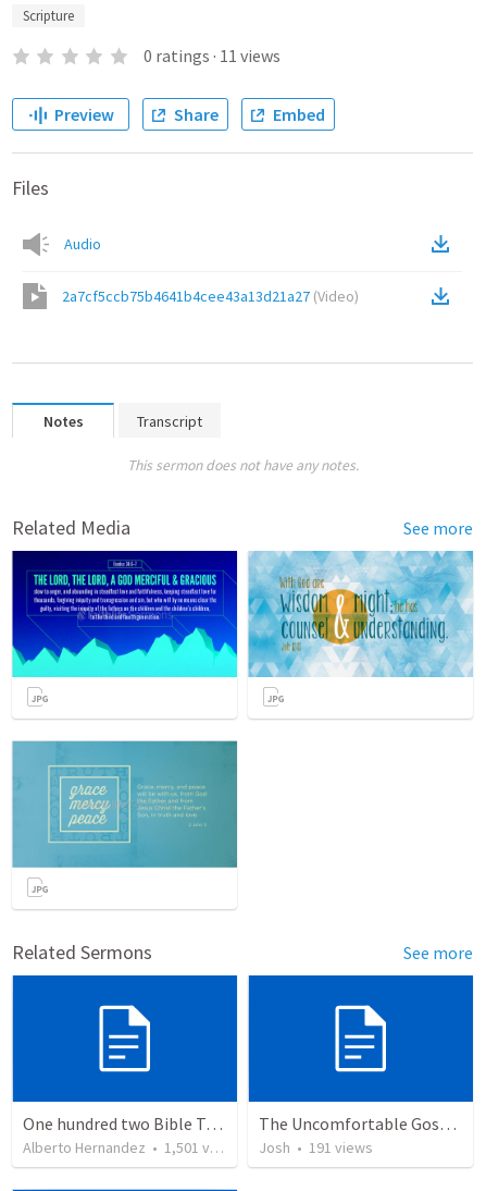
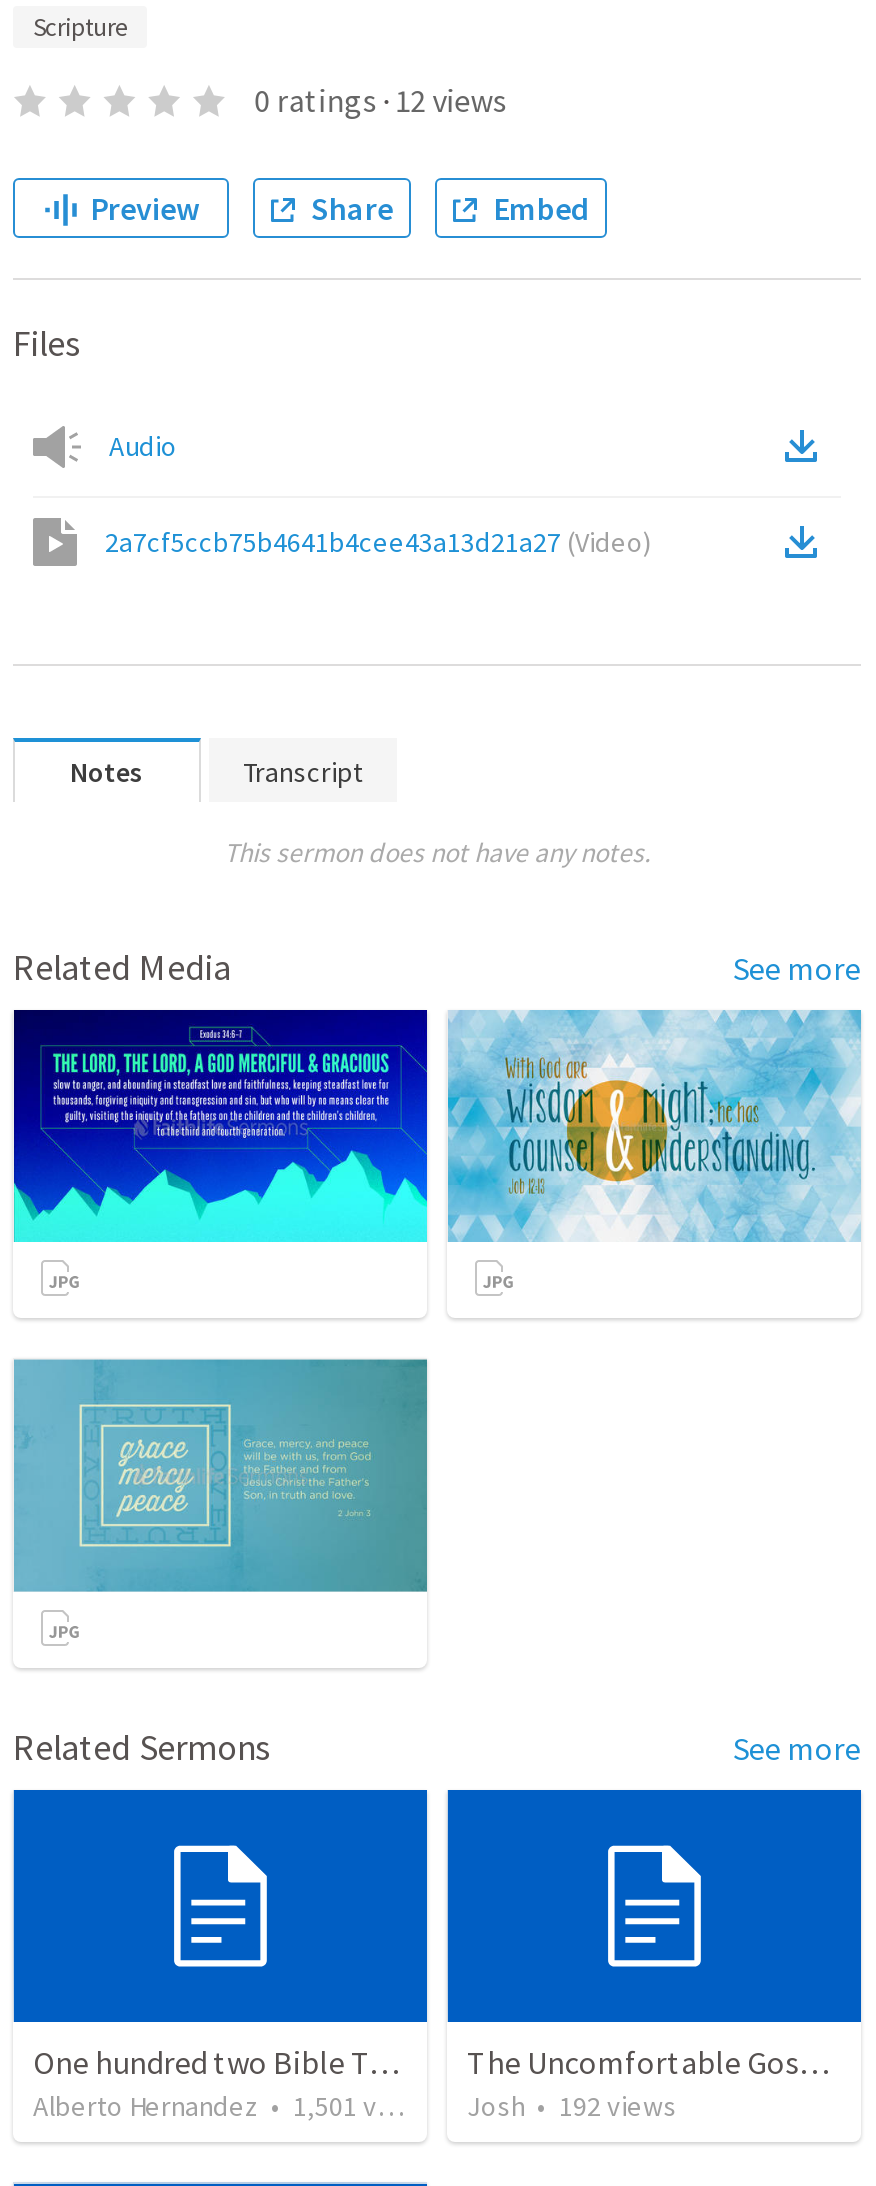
[143,45,280,66] 0 ratings · 11 views -> [254,80,506,120] 0 ratings · 12 views
[259,1138,373,1158] Josh • 191 views -> [467,2089,677,2125] Josh • 192 views

